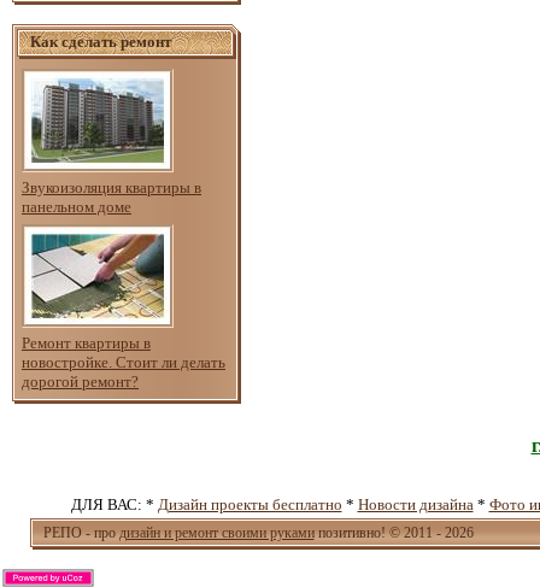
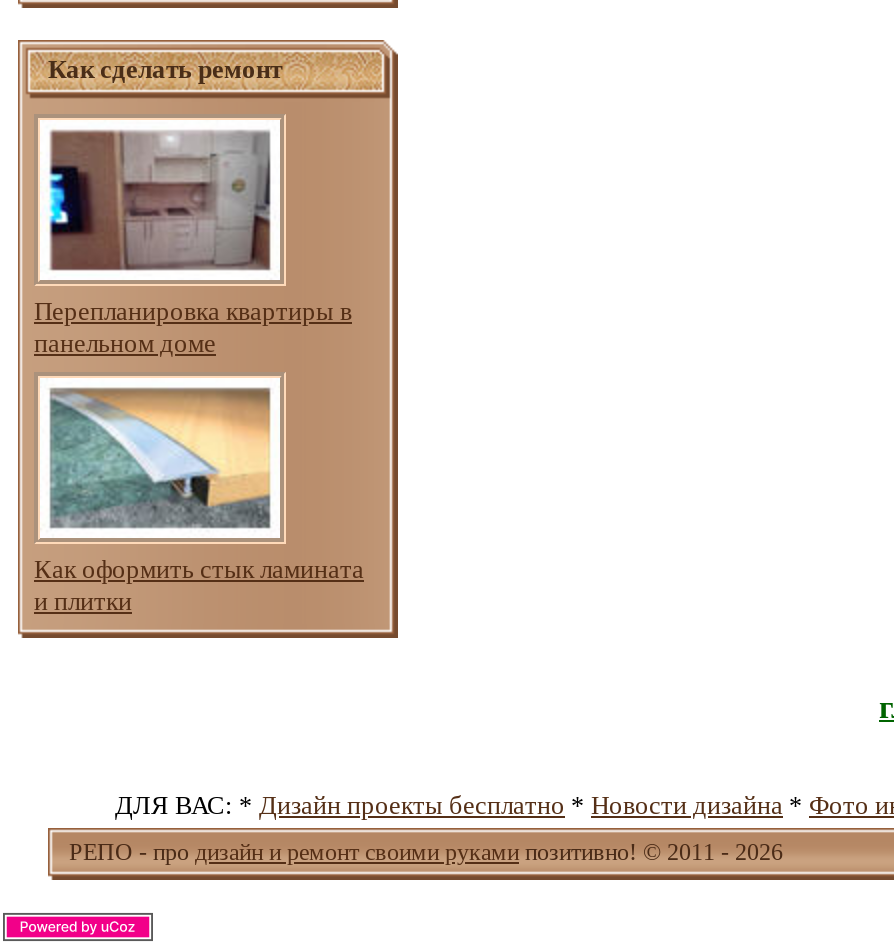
[22,78,201,196] [image] | Звукоизоляция квартиры в -> [34,128,352,326] [image] | Перепланировка квартиры в
[22,233,225,390] [image] | Ремонт квартиры в | новостройке. Стоит ли делать | дорогой ремонт? -> [34,386,364,616] [image] | Как оформить стык ламината | и плитки

